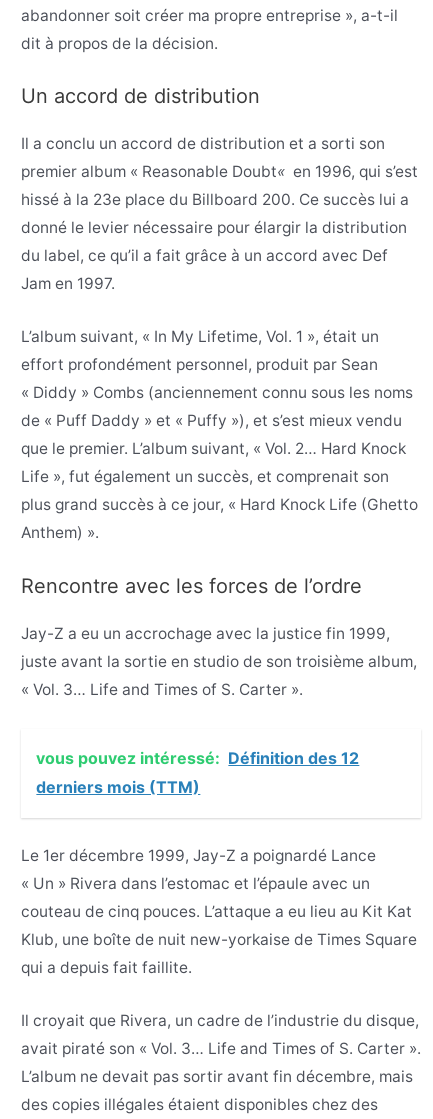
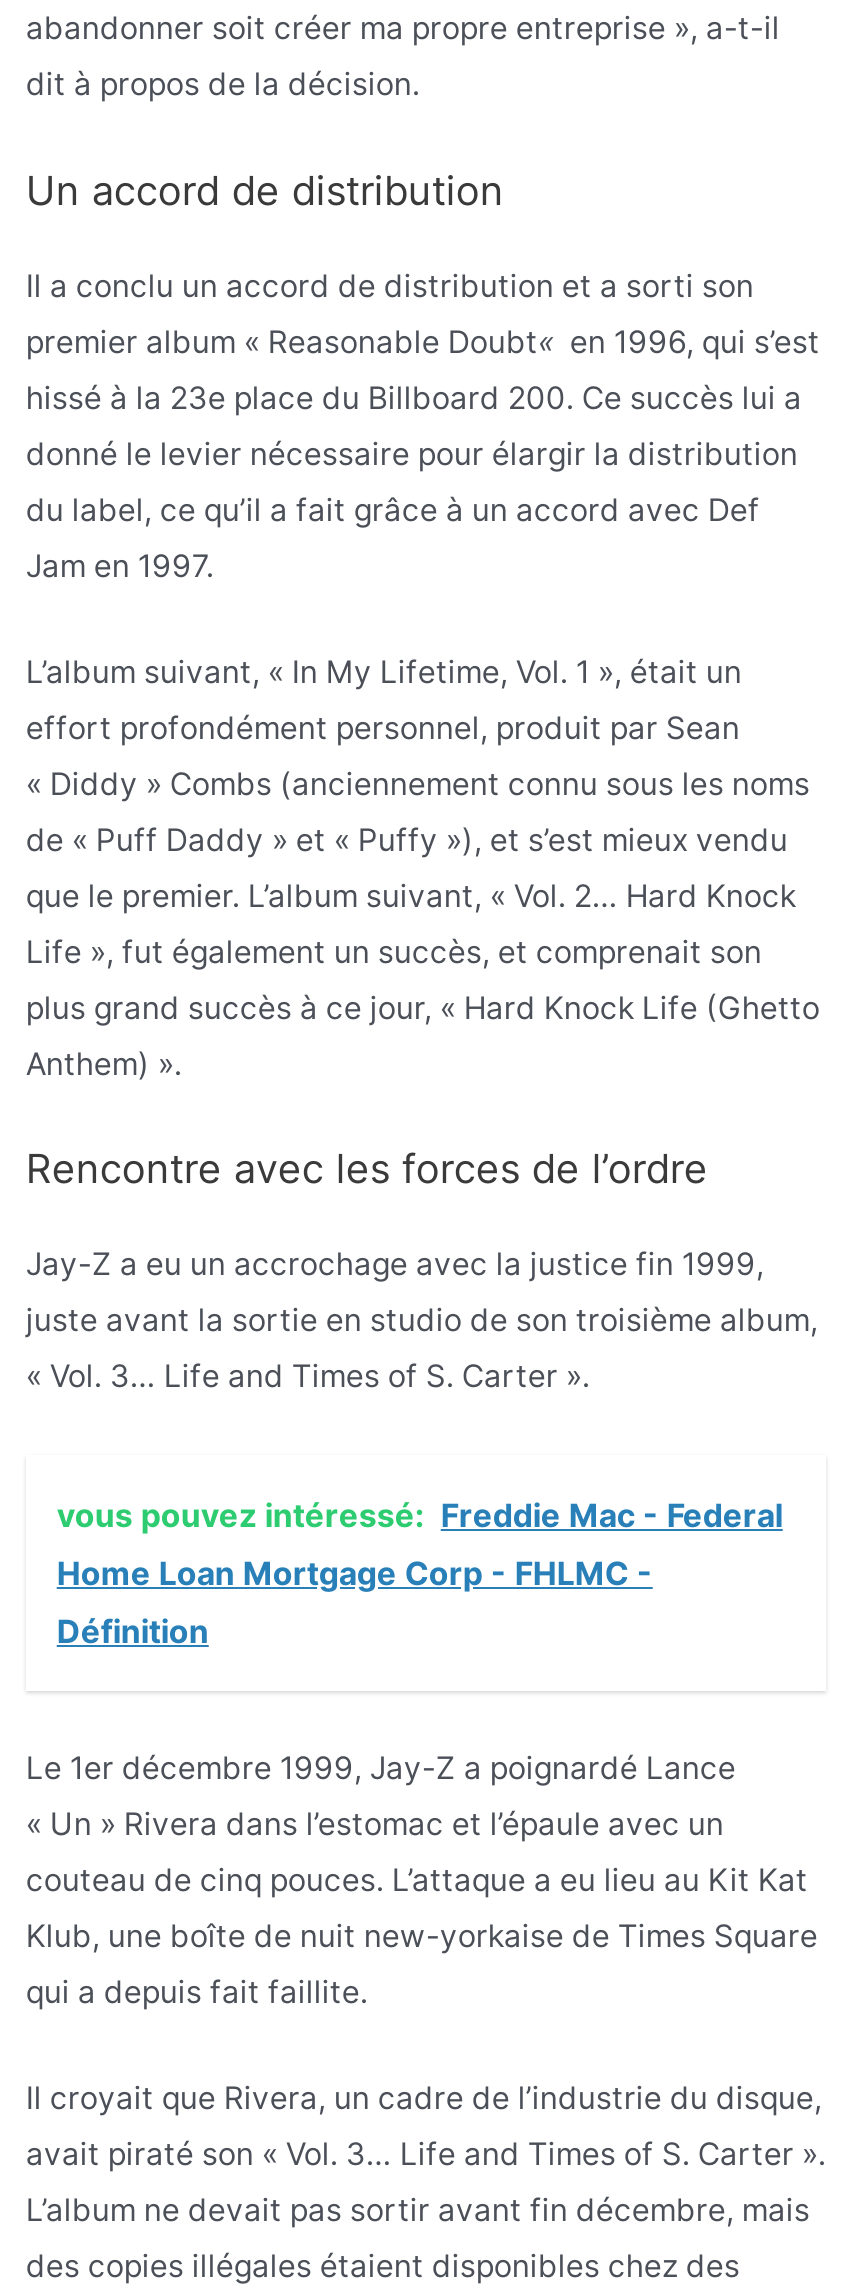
[36,748,359,797] vous pouvez intéressé: Définition des 12 | derniers mois (TTM) -> [57,1494,783,1650] vous pouvez intéressé: Freddie Mac - Federal | Home Loan Mortgage Corp - FHLMC - | Définition

